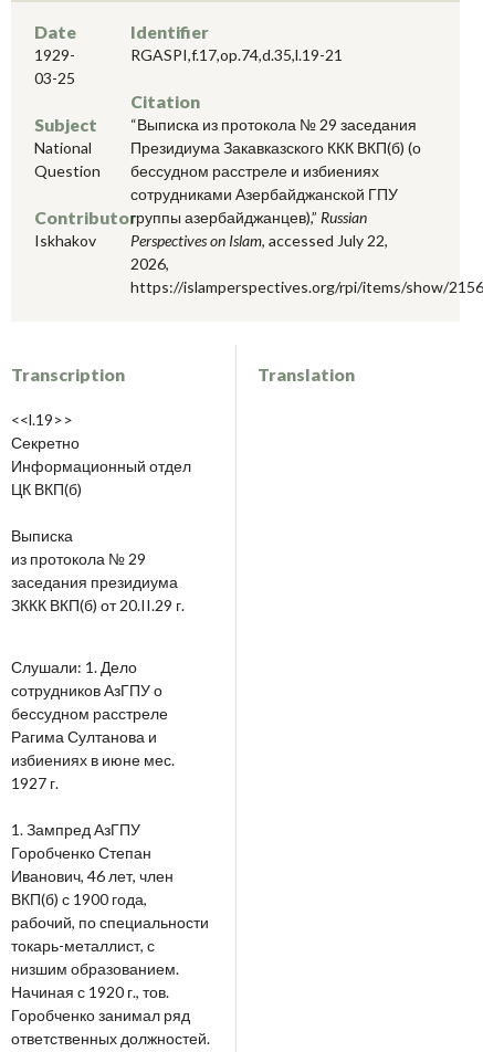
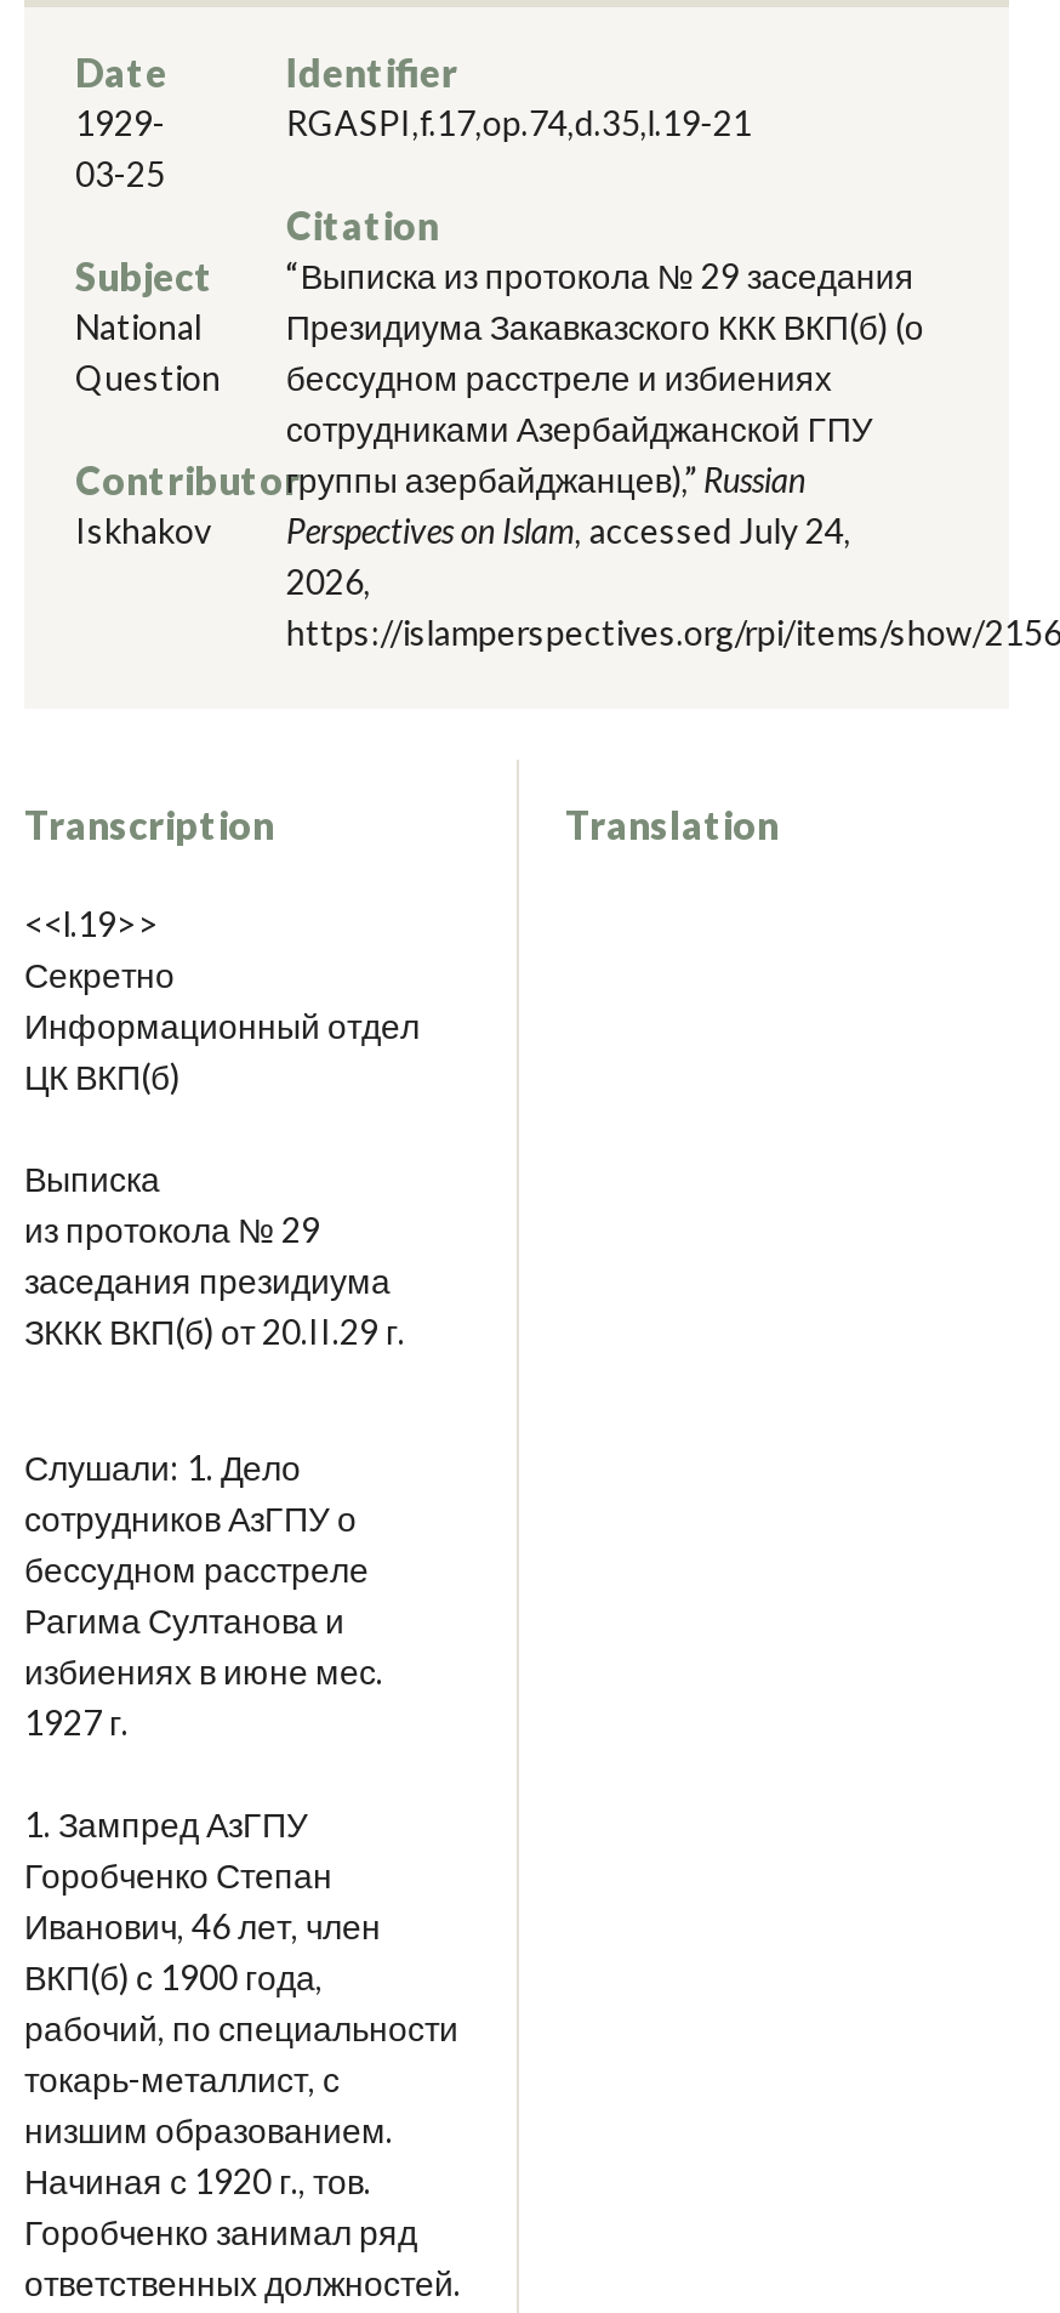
[130,231,388,250] Perspectives on Islam, accessed July 22, -> [286,509,851,550] Perspectives on Islam, accessed July 24,

